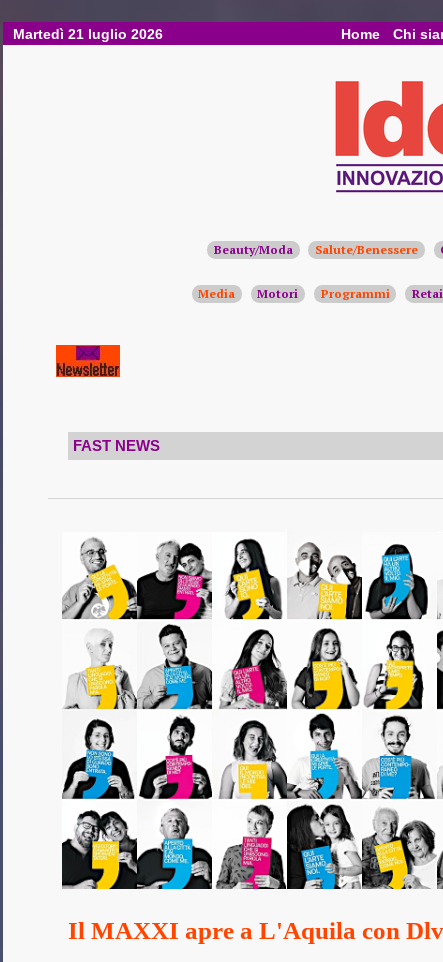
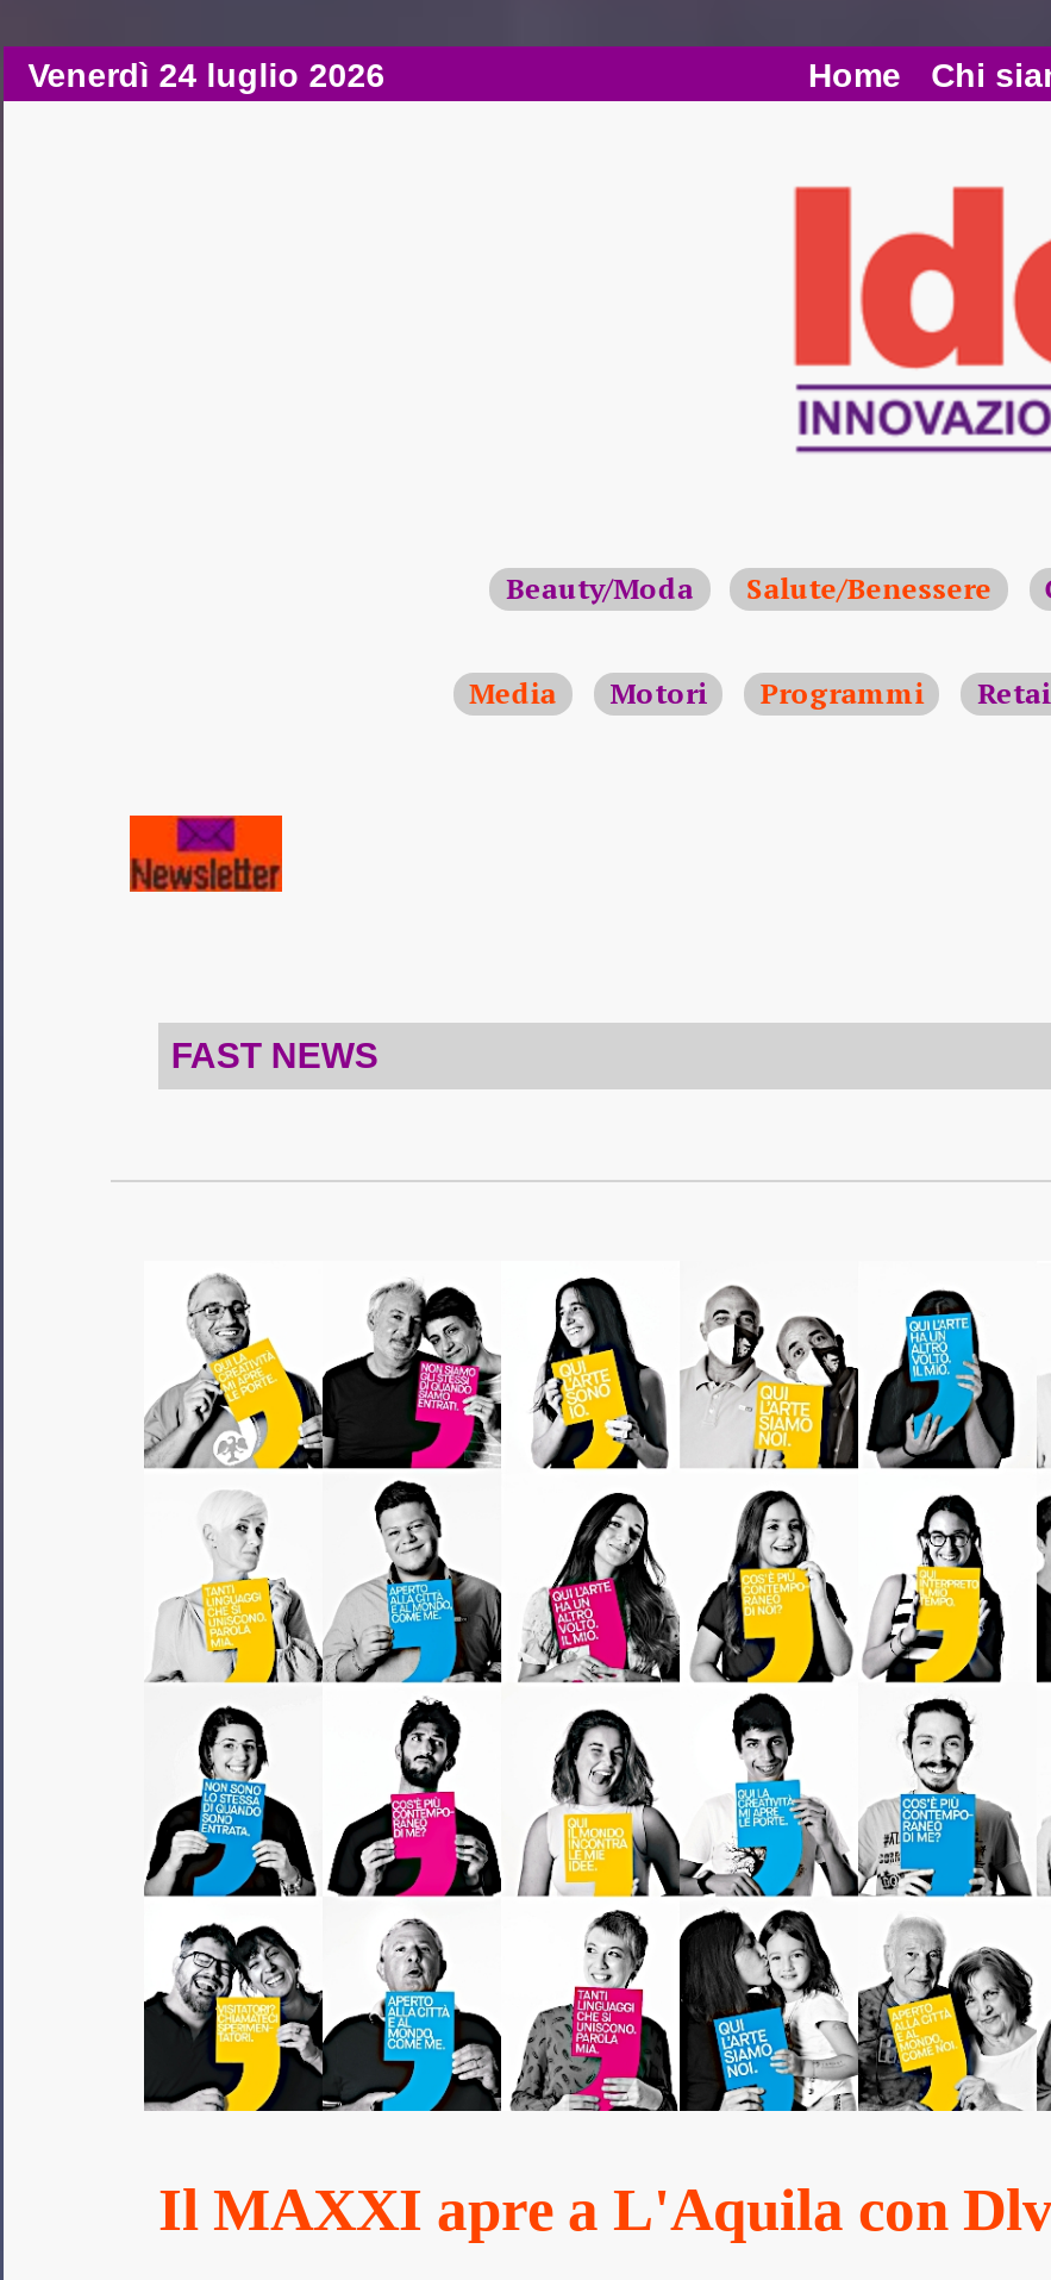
[9,26,163,42] Martedì 21 luglio 2026 -> [19,55,385,93] Venerdì 24 luglio 2026

